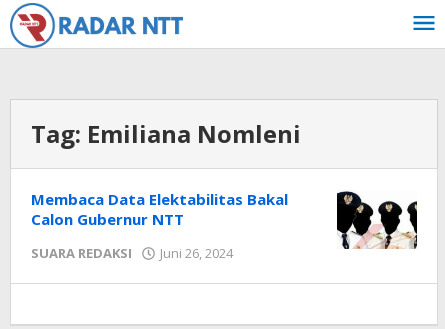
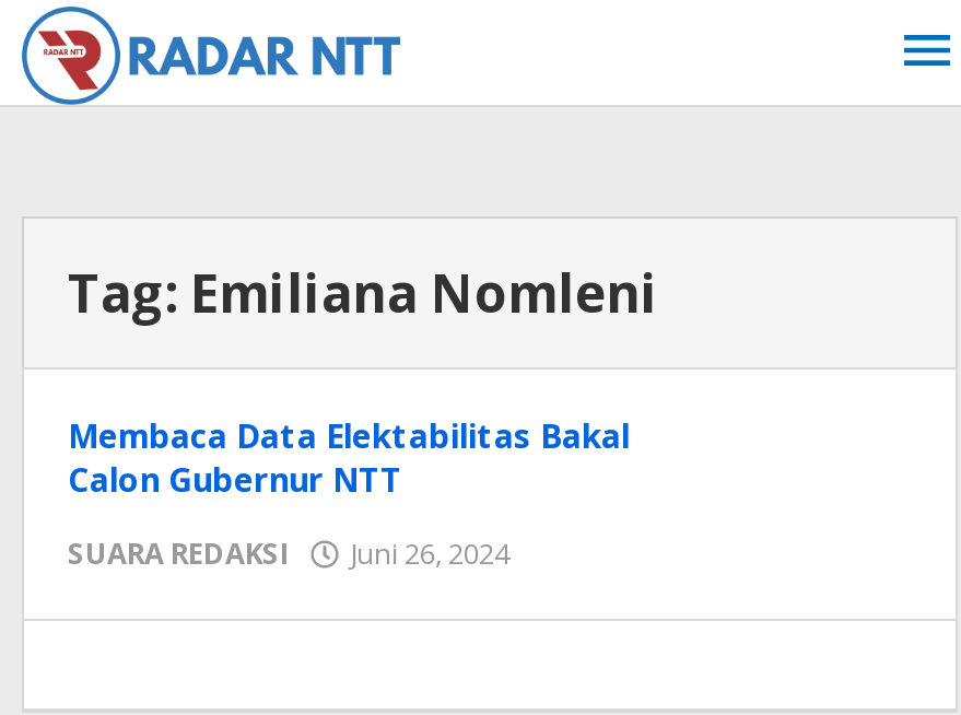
[336,190,418,250] [image] -> none

